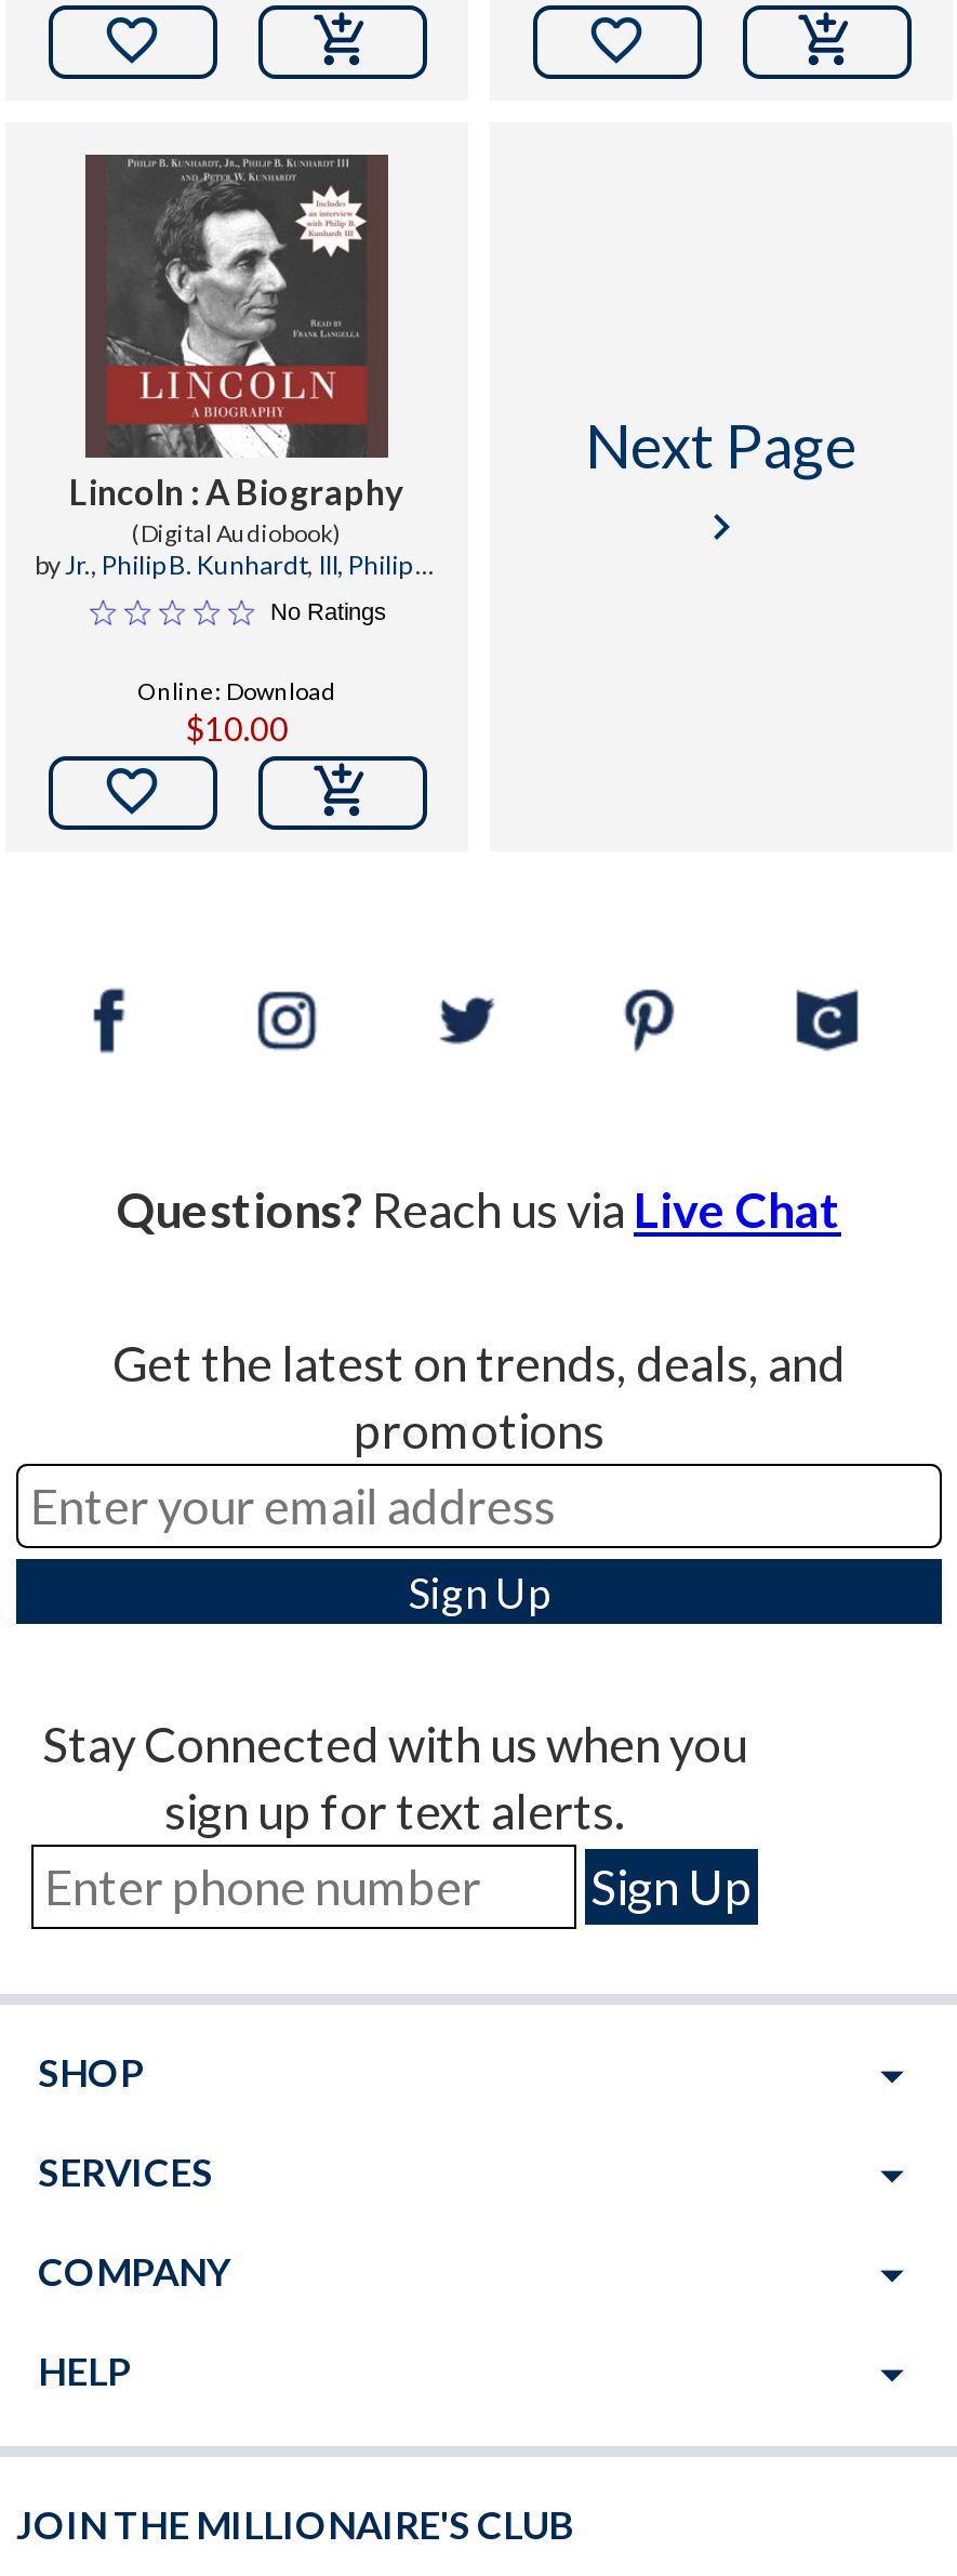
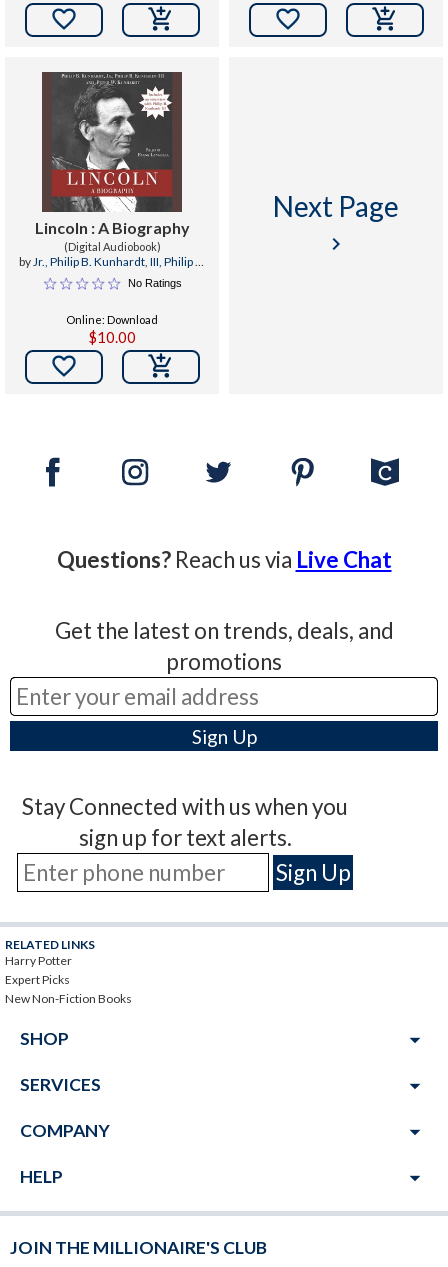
none -> [5,937,132,1006] RELATED LINKS | Harry Potter | Expert Picks | New Non-Fiction Books

